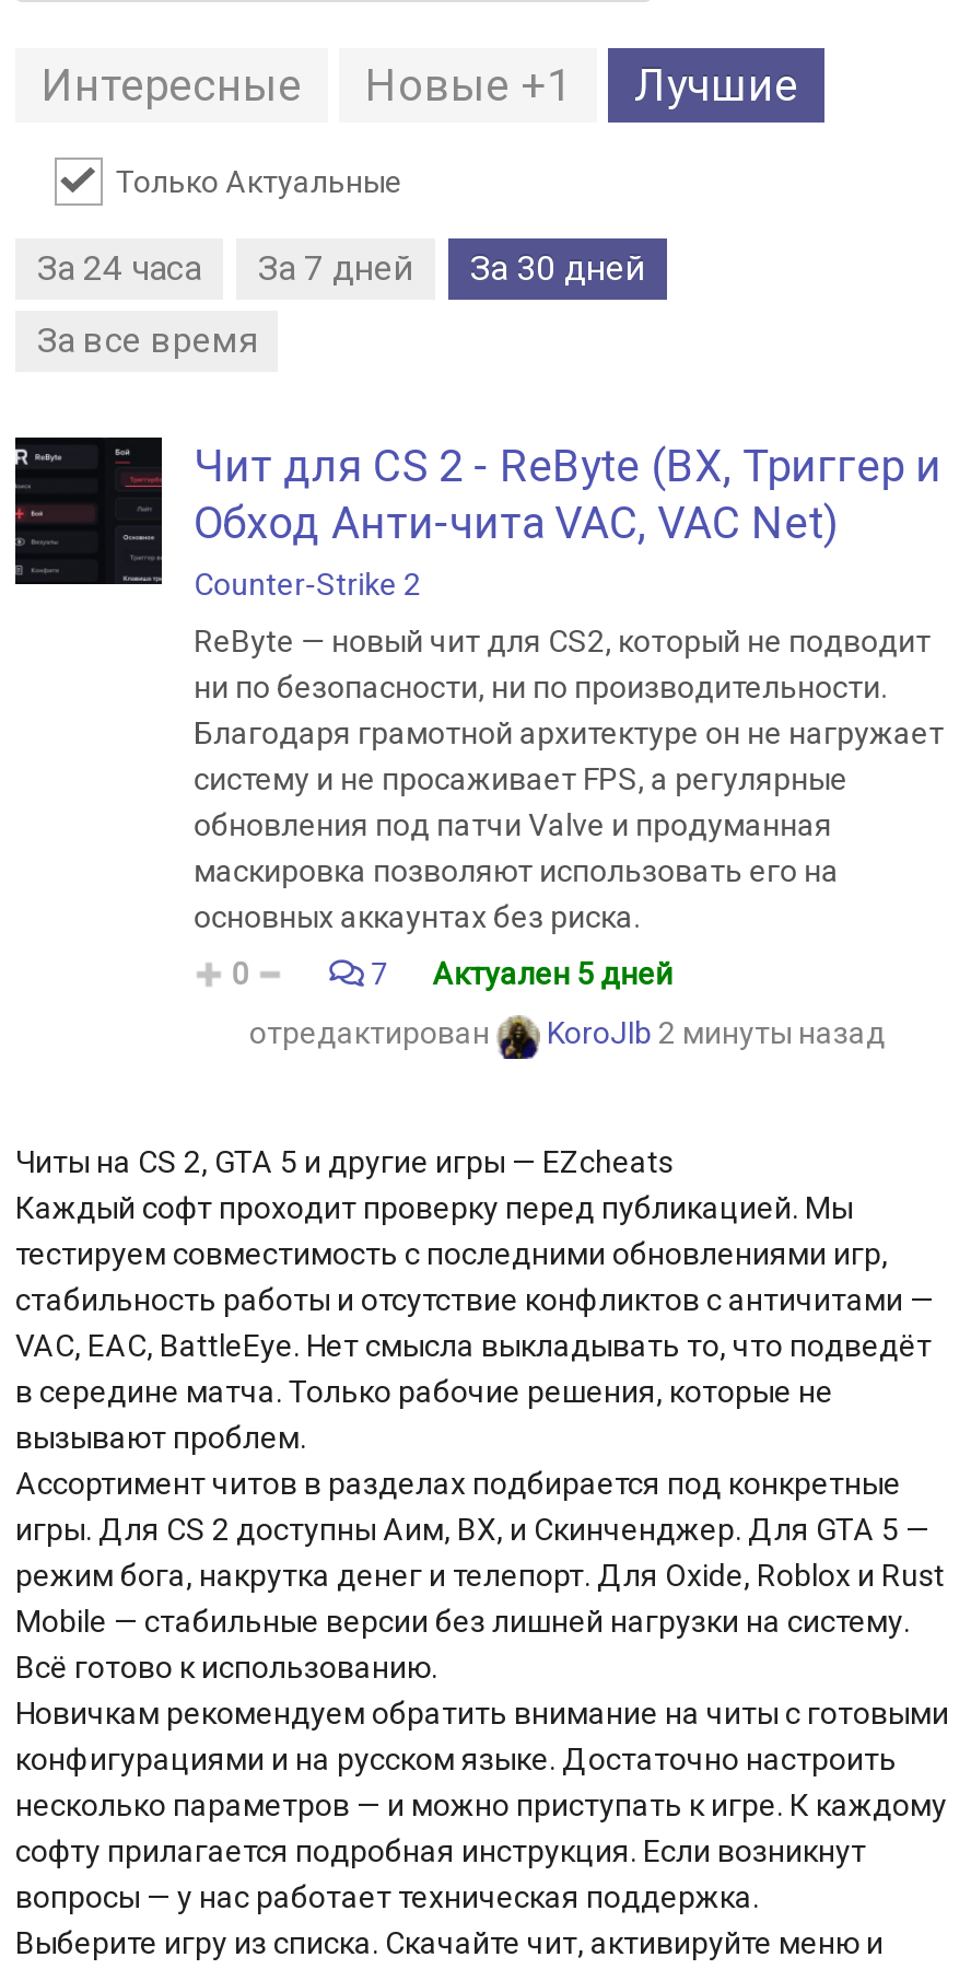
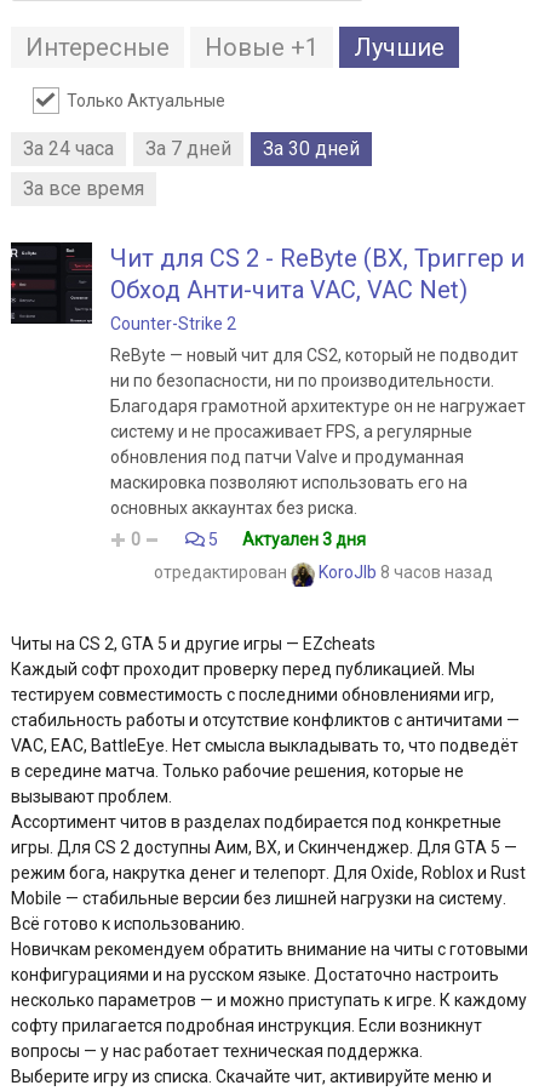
[364,956,388,991] 7 -> [204,530,218,549] 5
[432,956,673,991] Актуален 5 дней -> [242,530,365,549] Актуален 3 дня
[547,1015,886,1050] KoroJIb 2 минуты назад -> [319,562,493,582] KoroJIb 8 часов назад

